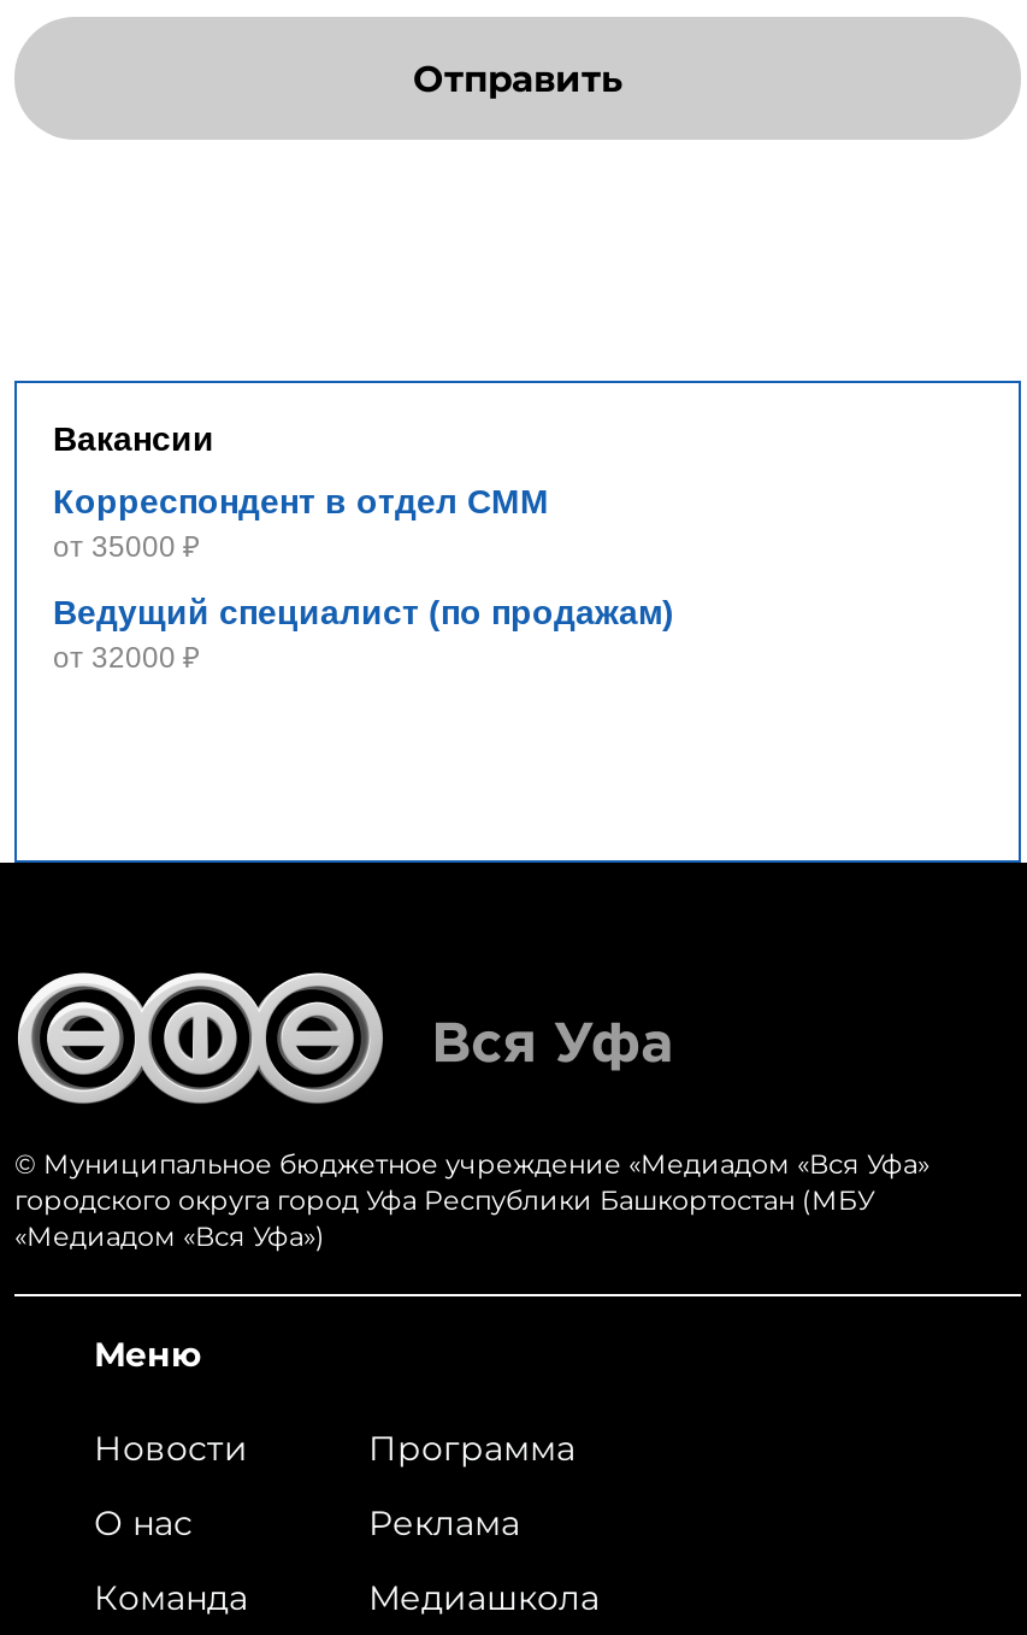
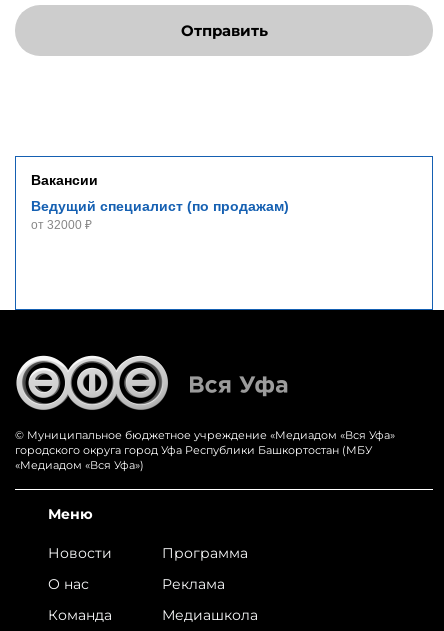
[53,482,549,564] Корреспондент в отдел СММ | от 35000 ₽ -> none

